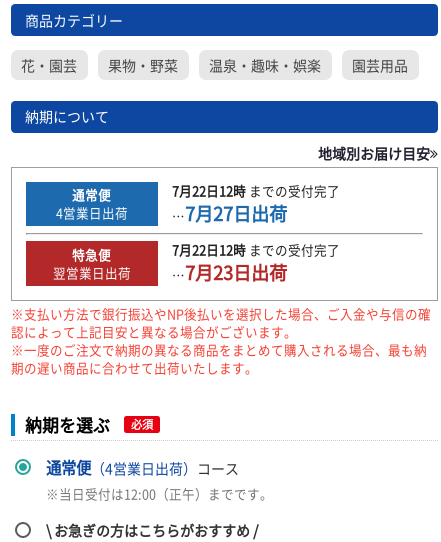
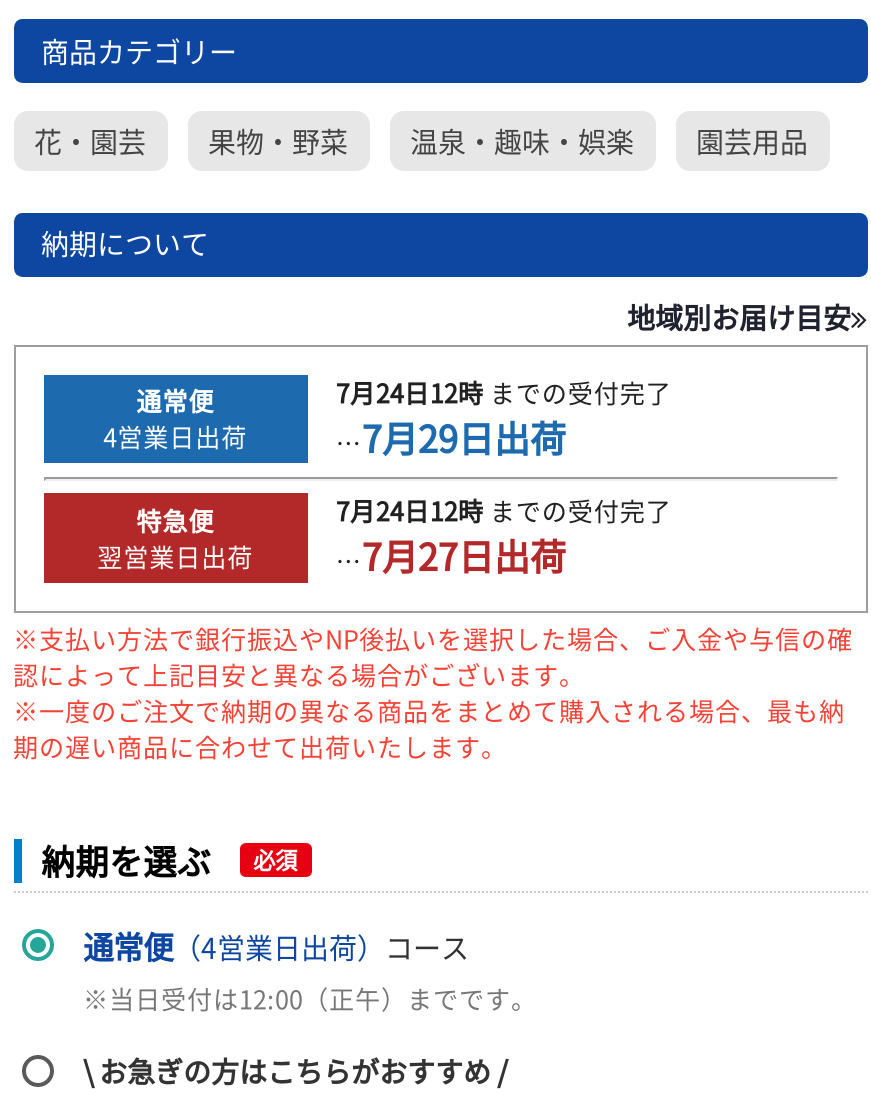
[172,181,340,200] 7月22日12時までの受付完了 -> [336,373,672,411] 7月24日12時までの受付完了
[172,200,287,227] …7月27日出荷 -> [336,411,566,465] …7月29日出荷
[172,240,340,259] 7月22日12時までの受付完了 -> [336,492,672,530] 7月24日12時までの受付完了
[172,259,287,286] …7月23日出荷 -> [336,530,566,584] …7月27日出荷

